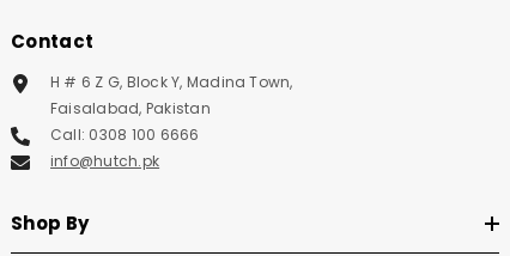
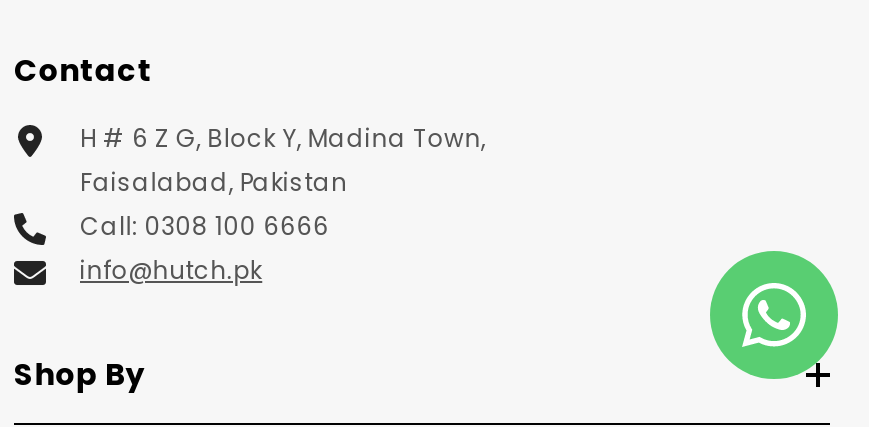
none -> [708,249,840,381] [image]

